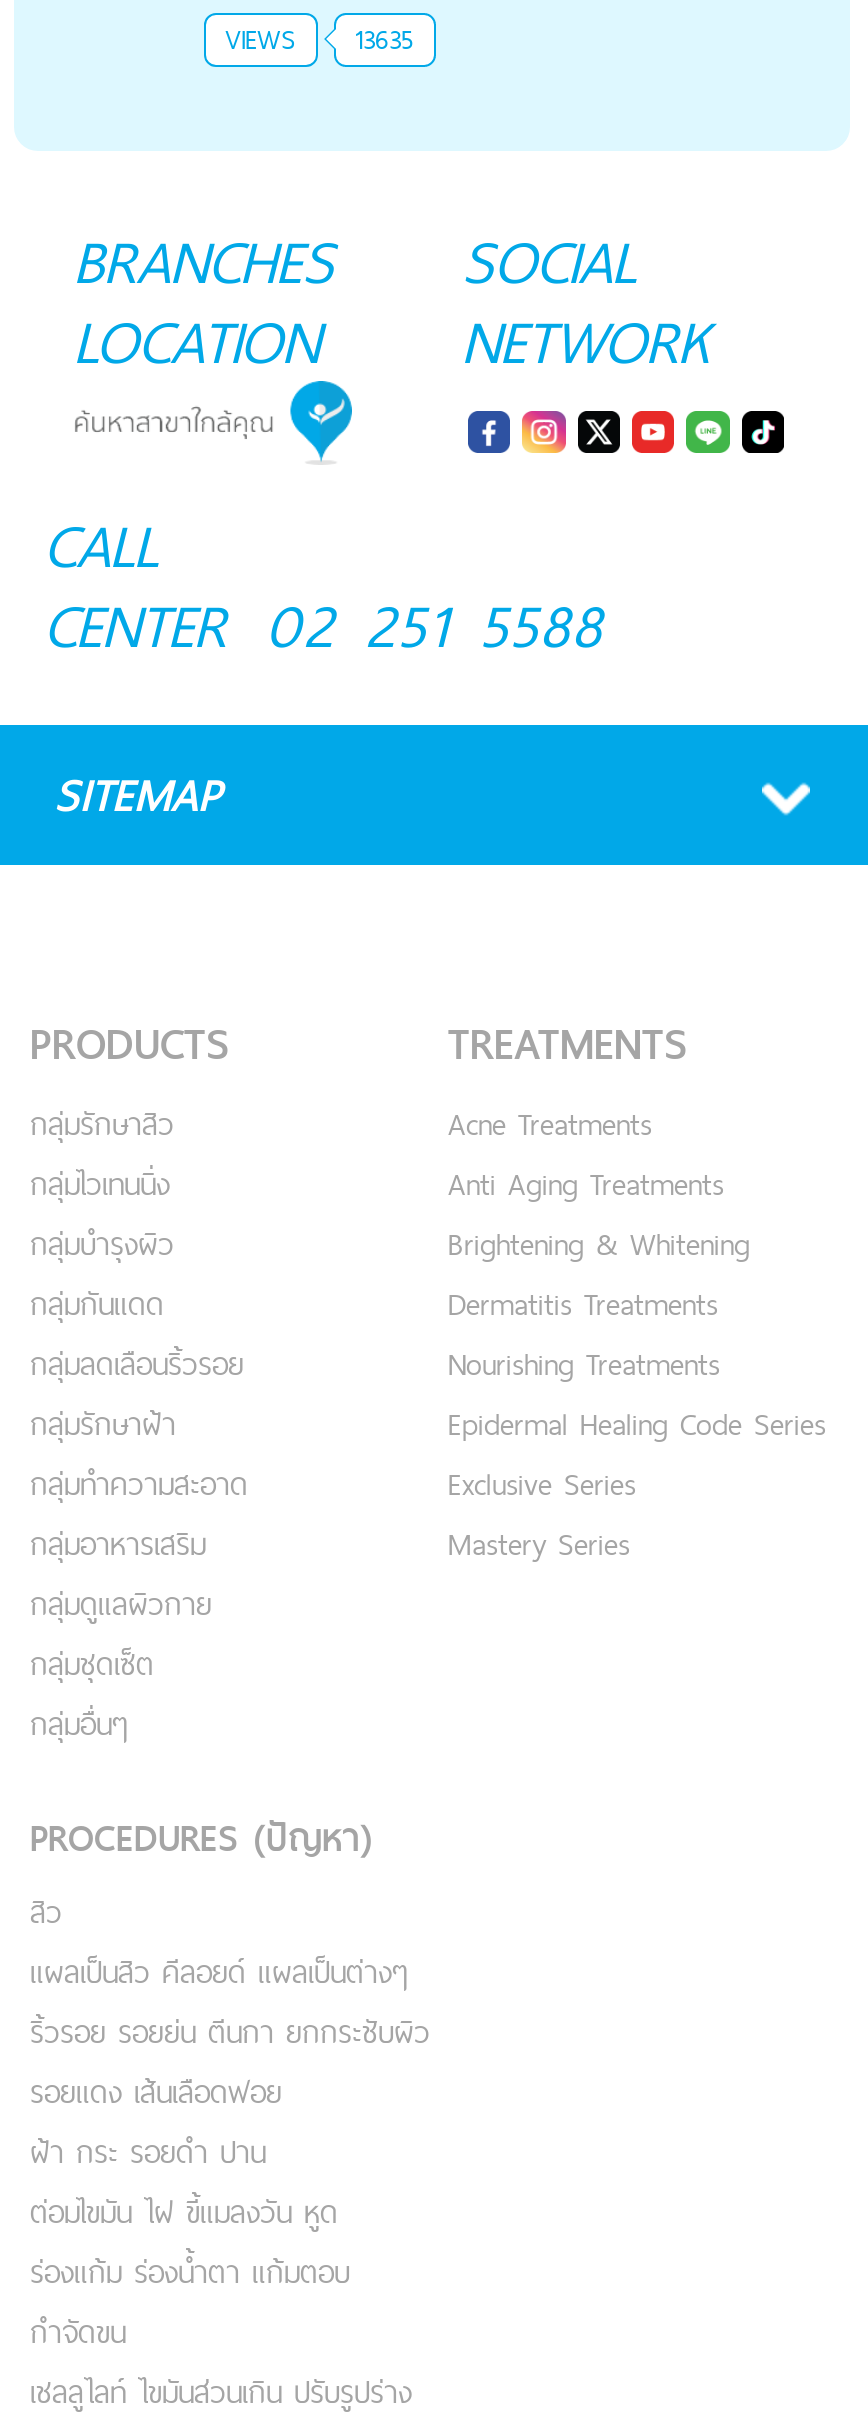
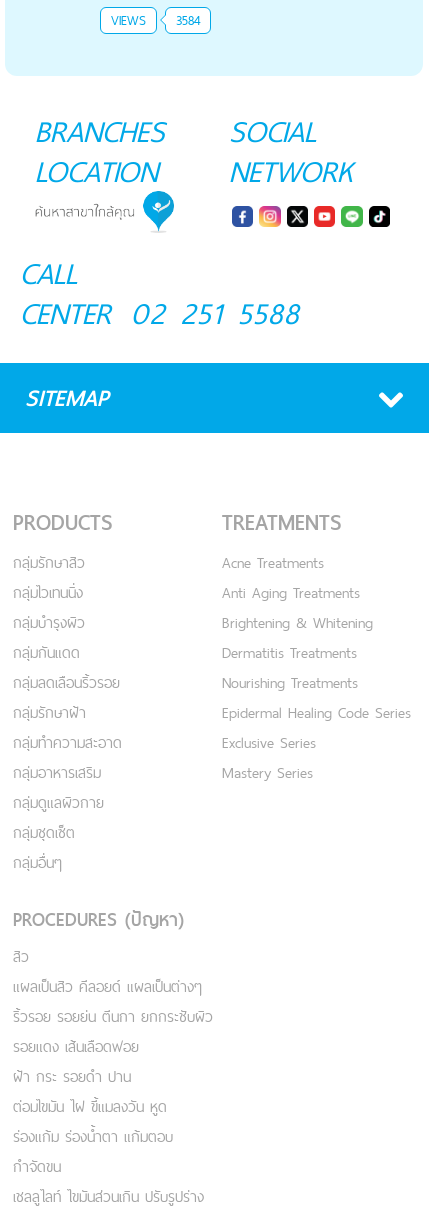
[225,16,413,60] VIEWS 13635 -> [111,8,200,30] VIEWS 3584

